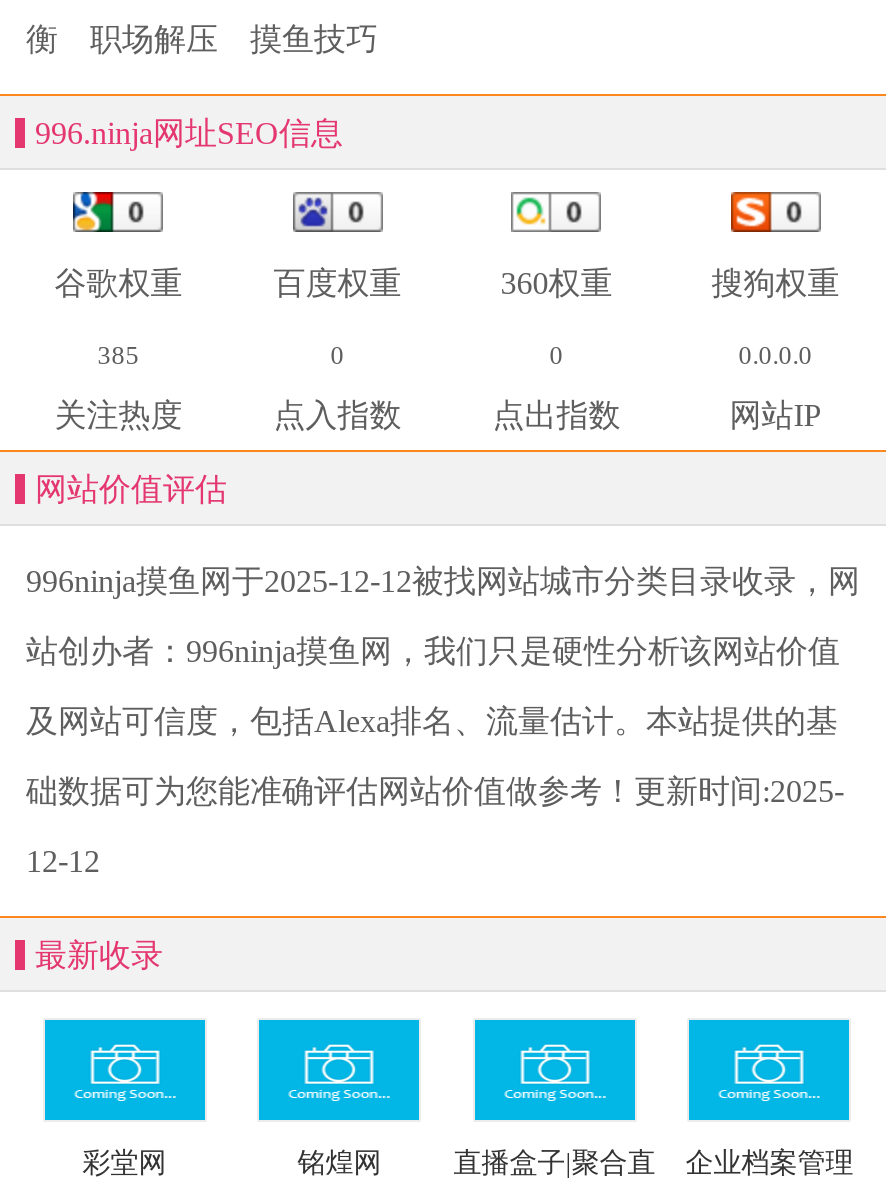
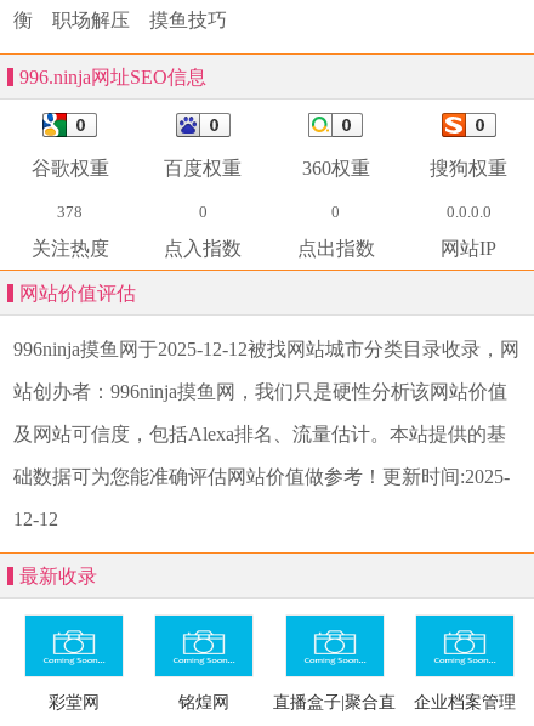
[97,340,139,370] 385 -> [57,203,83,221] 378

